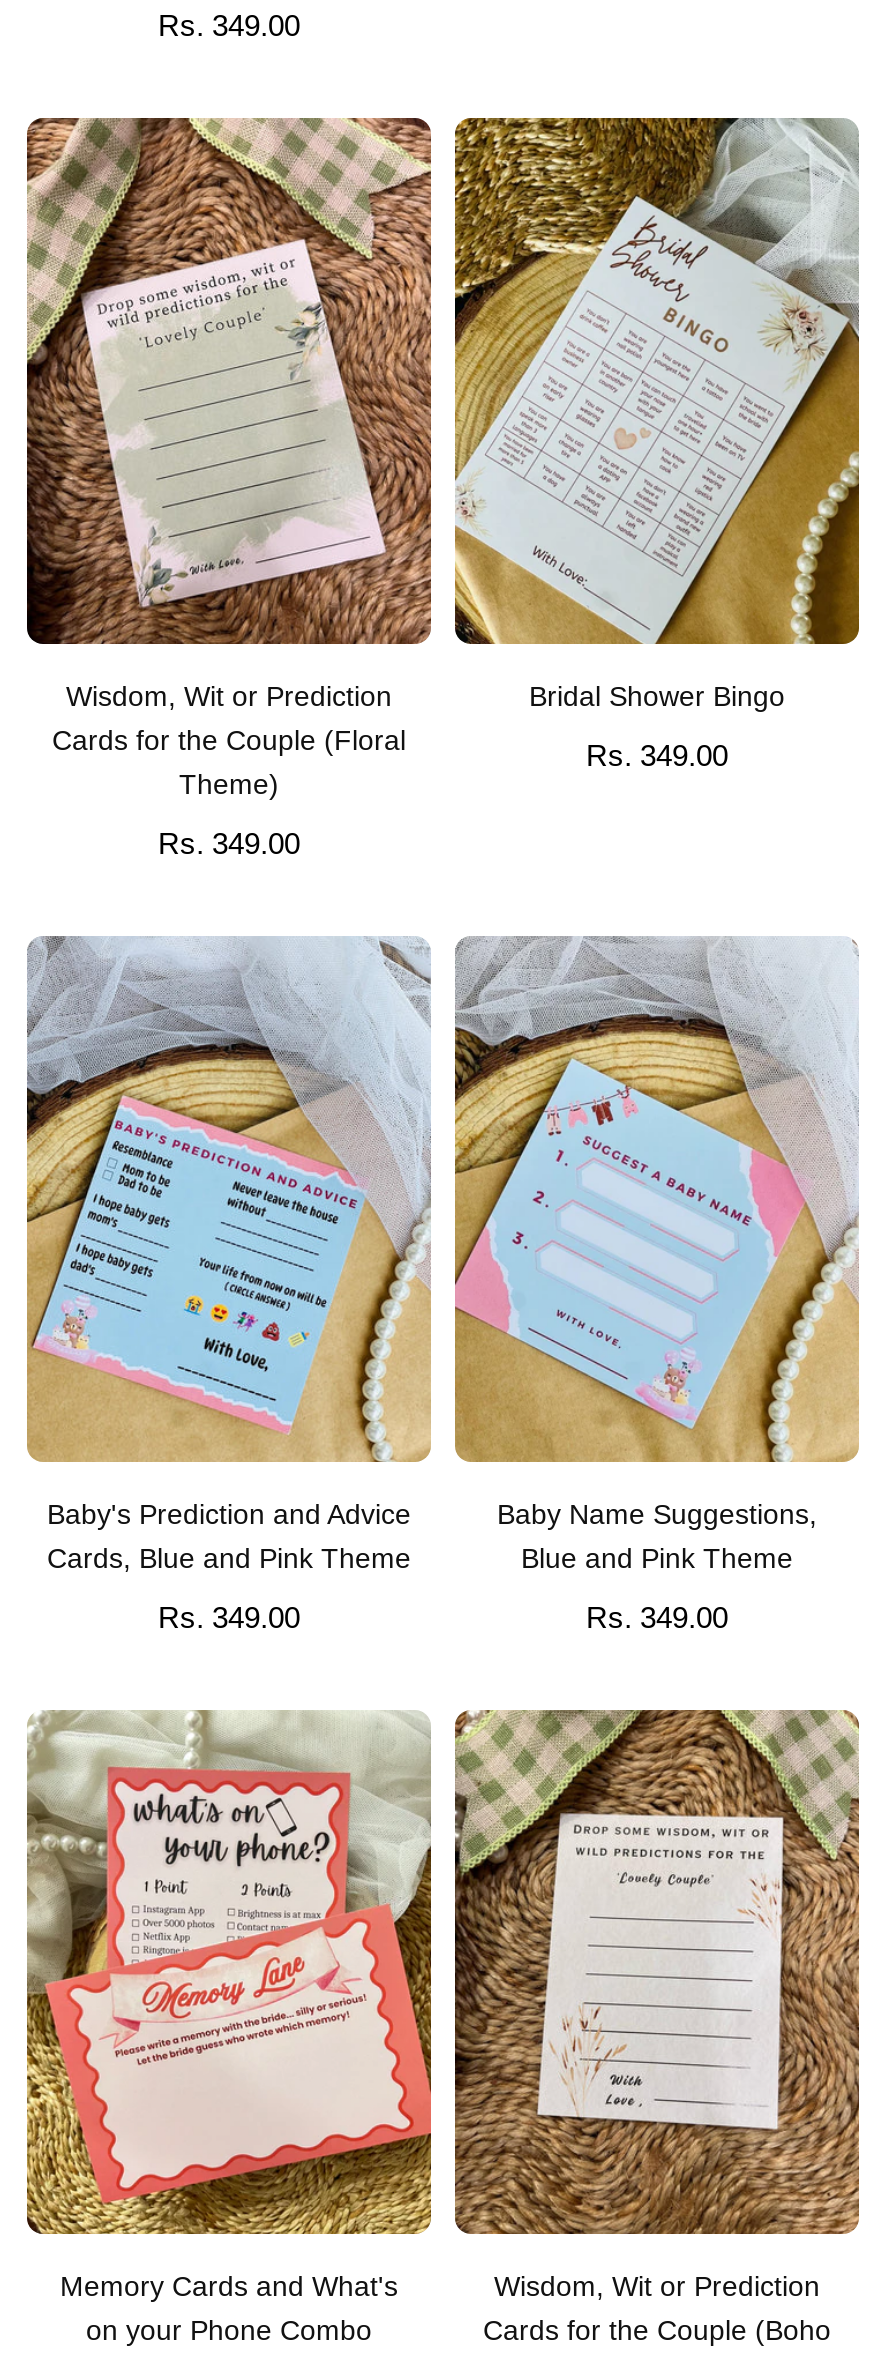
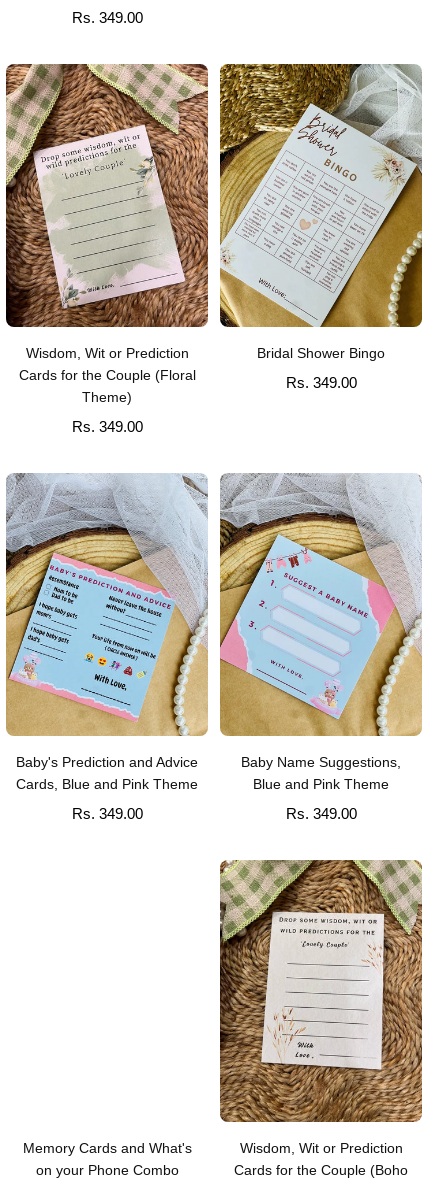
[25,1708,433,2236] [image] -> none

